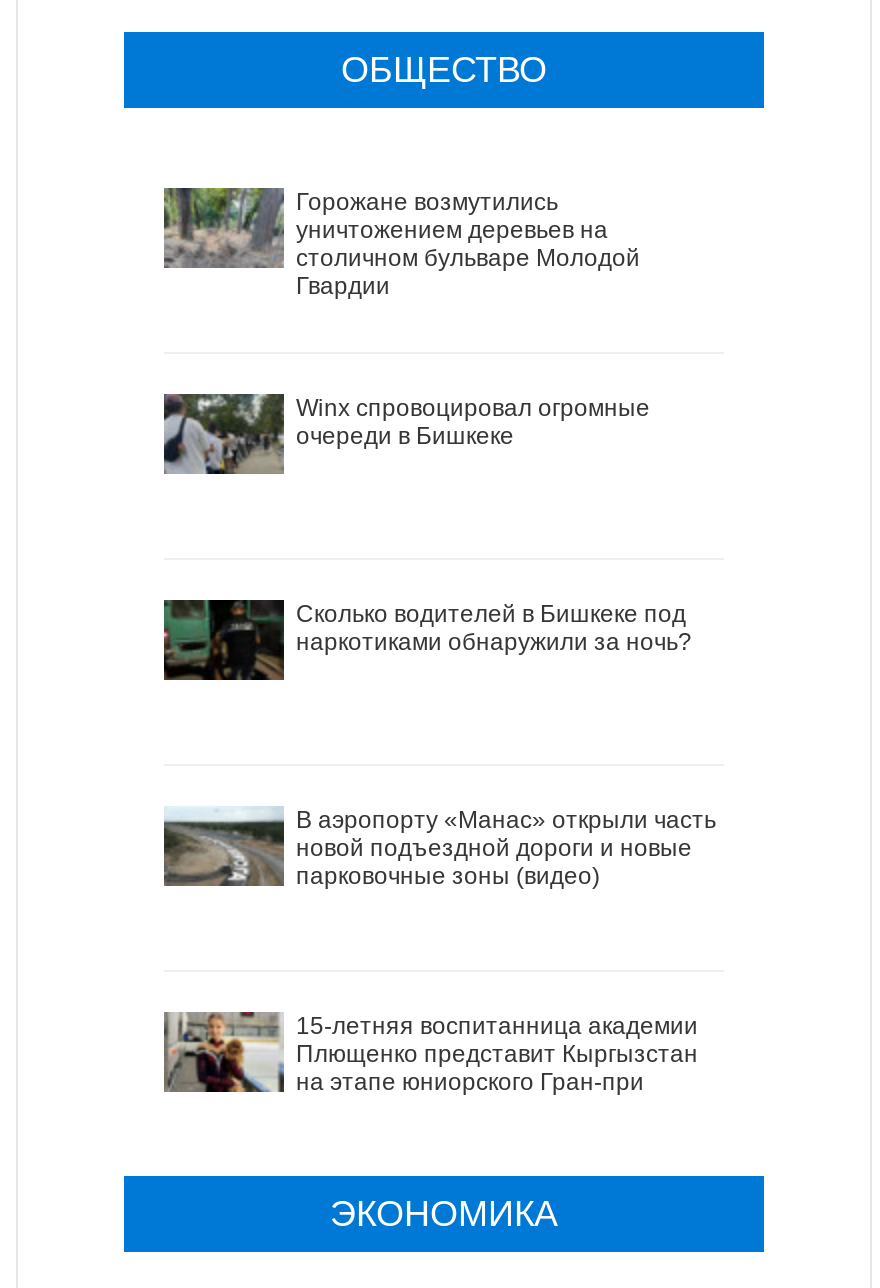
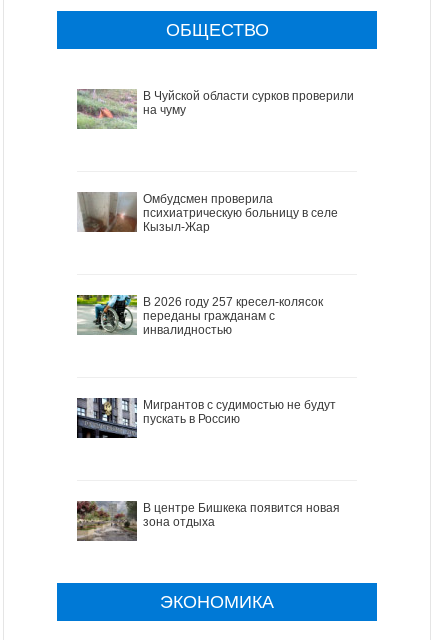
[164,188,640,300] [image] | Горожане возмутились | уничтожением деревьев на | столичном бульваре Молодой | Гвардии -> [77,89,354,129] [image] | В Чуйской области сурков проверили | на чуму
[162,394,650,474] [image] | Winx спровоцировал огромные | очереди в Бишкеке -> [77,192,338,234] [image] | Омбудсмен проверила | психиатрическую больницу в селе | Кызыл-Жар
[162,598,692,680] [image] | Сколько водителей в Бишкеке под | наркотиками обнаружили за ночь? -> [77,294,323,337] [image] | В 2026 году 257 кресел-колясок | переданы гражданам с | инвалидностью
[162,806,716,890] [image] | В аэропорту «Манас» открыли часть | новой подъездной дороги и новые | парковочные зоны (видео) -> [76,397,336,439] [image] | Мигрантов с судимостью не будут | пускать в Россию
[164,1012,698,1096] [image] | 15-летняя воспитанница академии | Плющенко представит Кыргызстан | на этапе юниорского Гран-при -> [77,501,340,541] [image] | В центре Бишкека появится новая | зона отдыха

